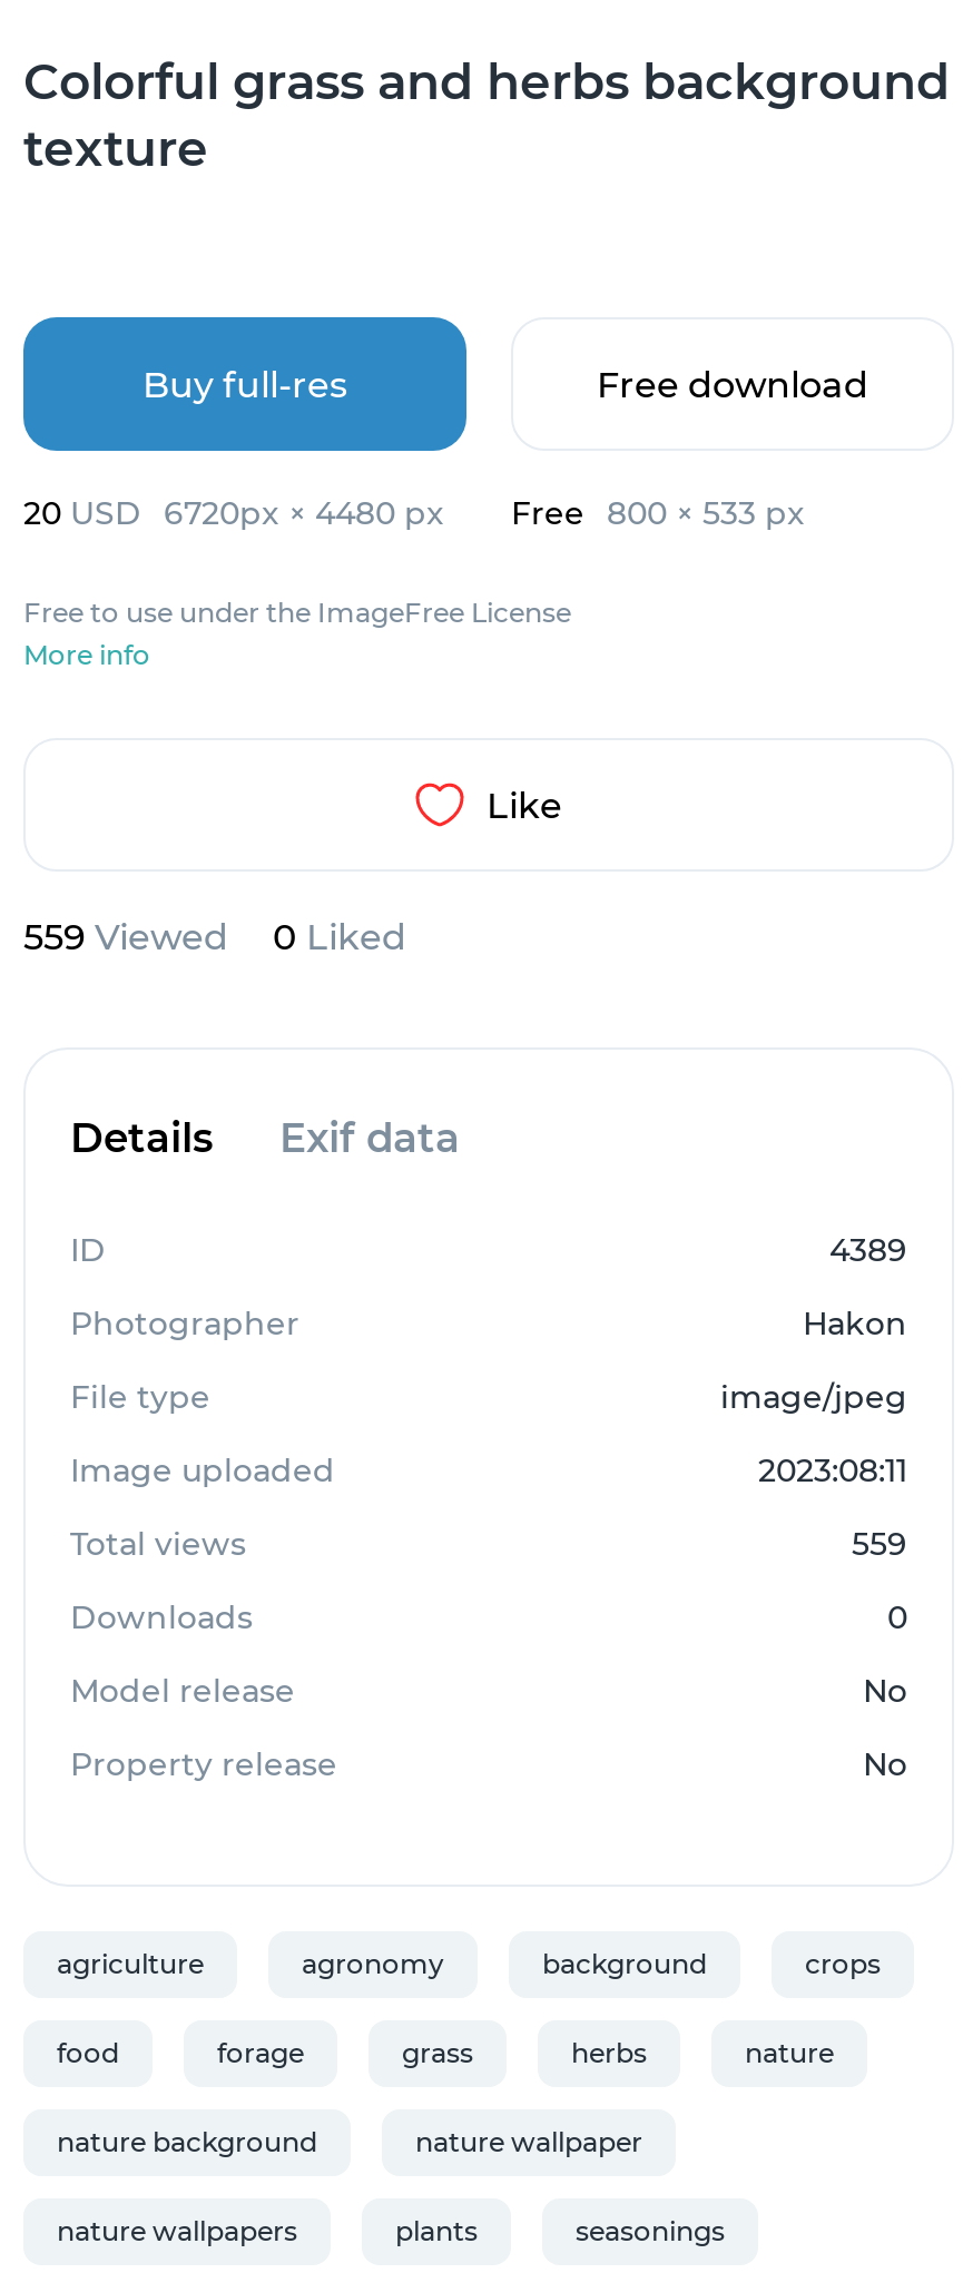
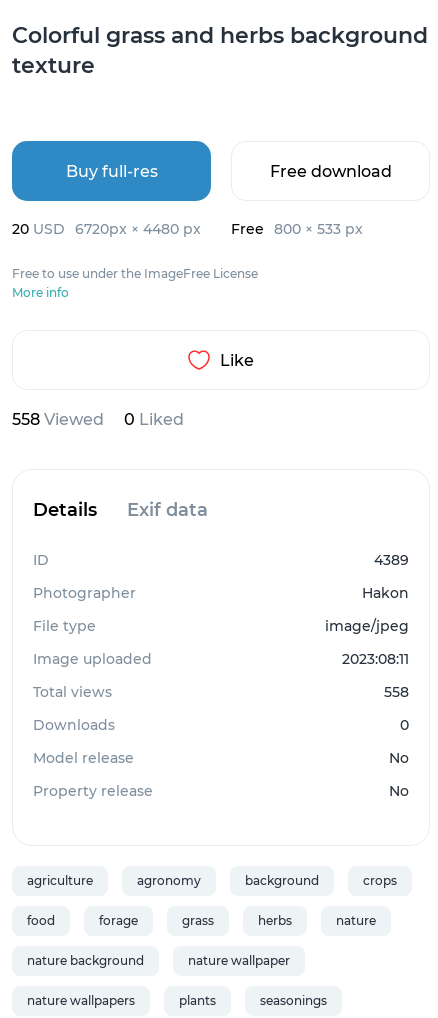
[23,917,406,960] 559 Viewed 0 Liked -> [12,410,184,429] 558 Viewed 0 Liked
[852,1525,907,1565] 559 -> [384,683,409,701] 558

